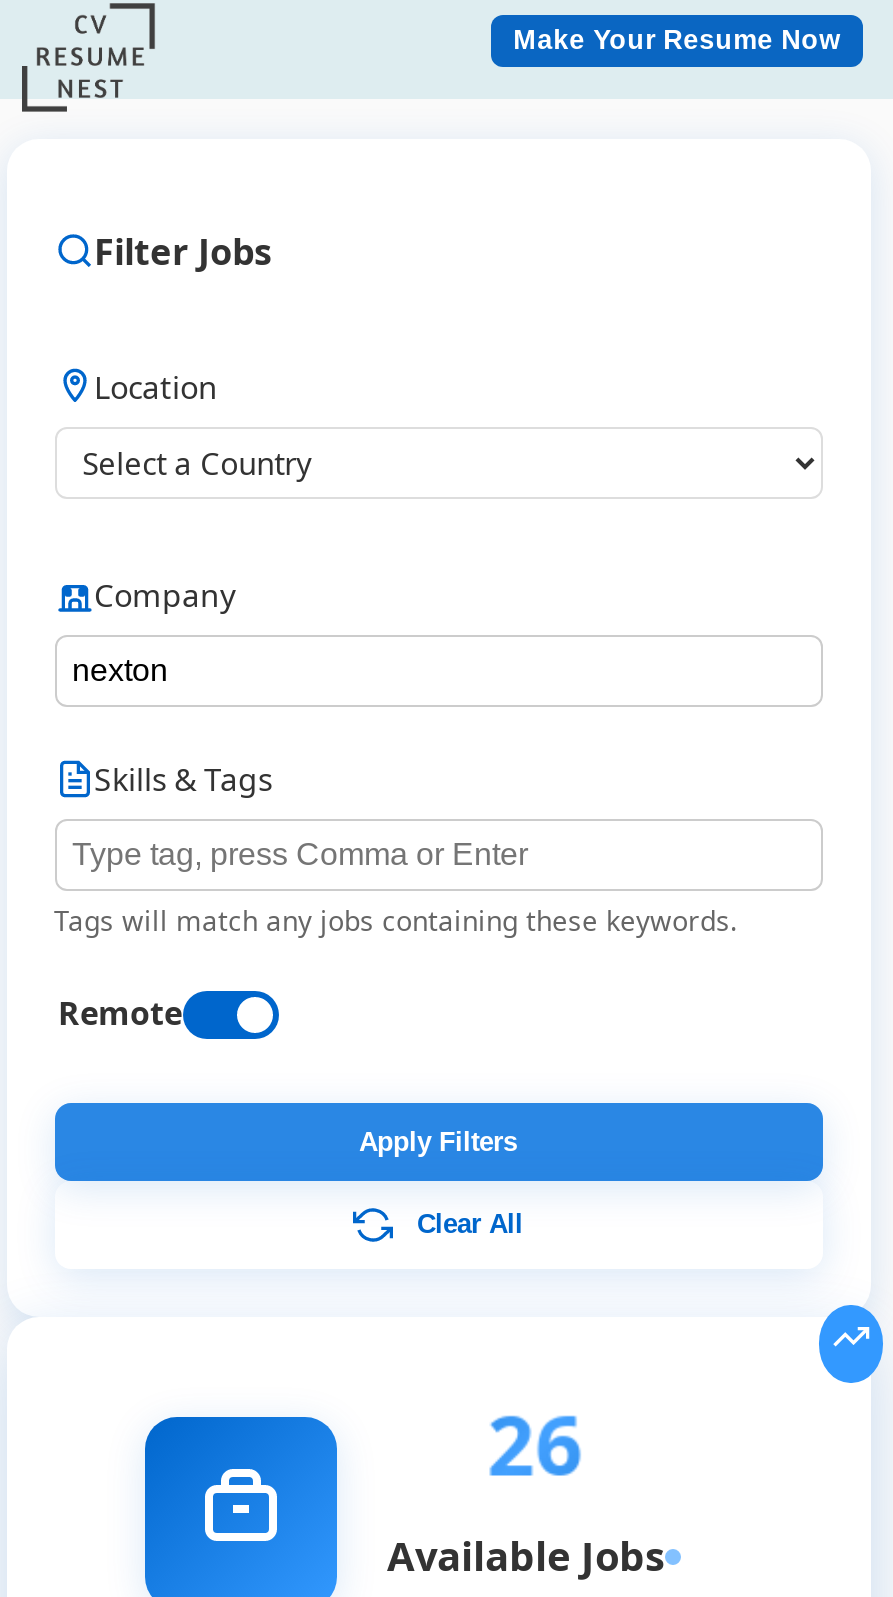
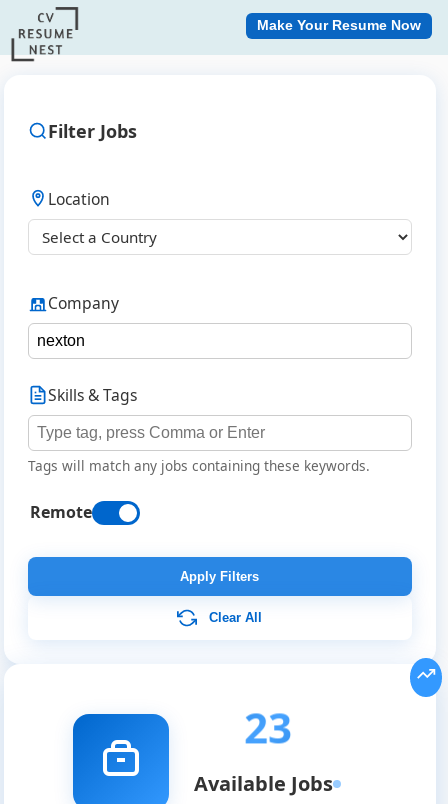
[488,1390,580,1500] 26 -> [244,699,291,756] 23

